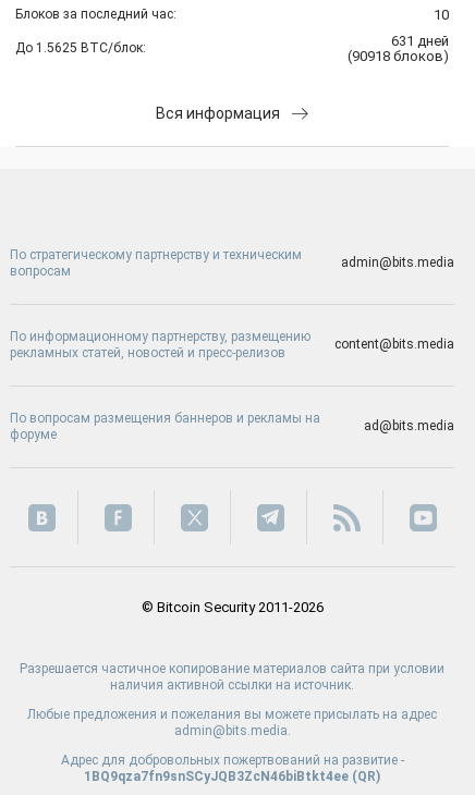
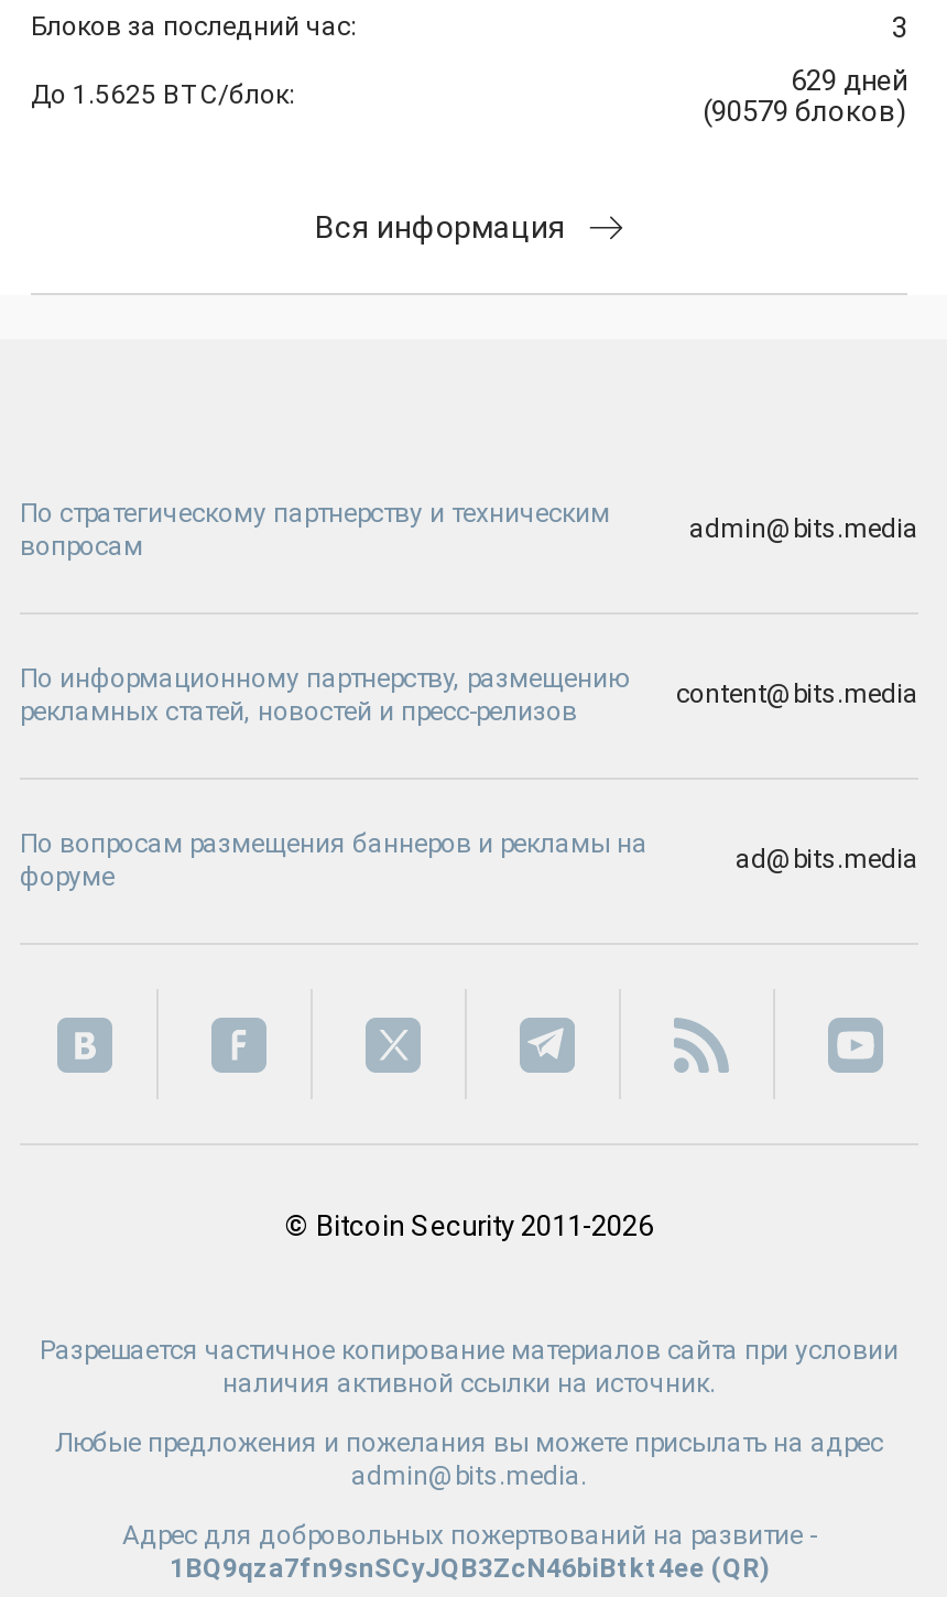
[434,7,449,23] 10 -> [892,12,907,45] 3
[391,33,449,49] 631 дней -> [791,65,907,98] 629 дней
[348,48,449,65] (90918 блоков) -> [703,96,907,129] (90579 блоков)

